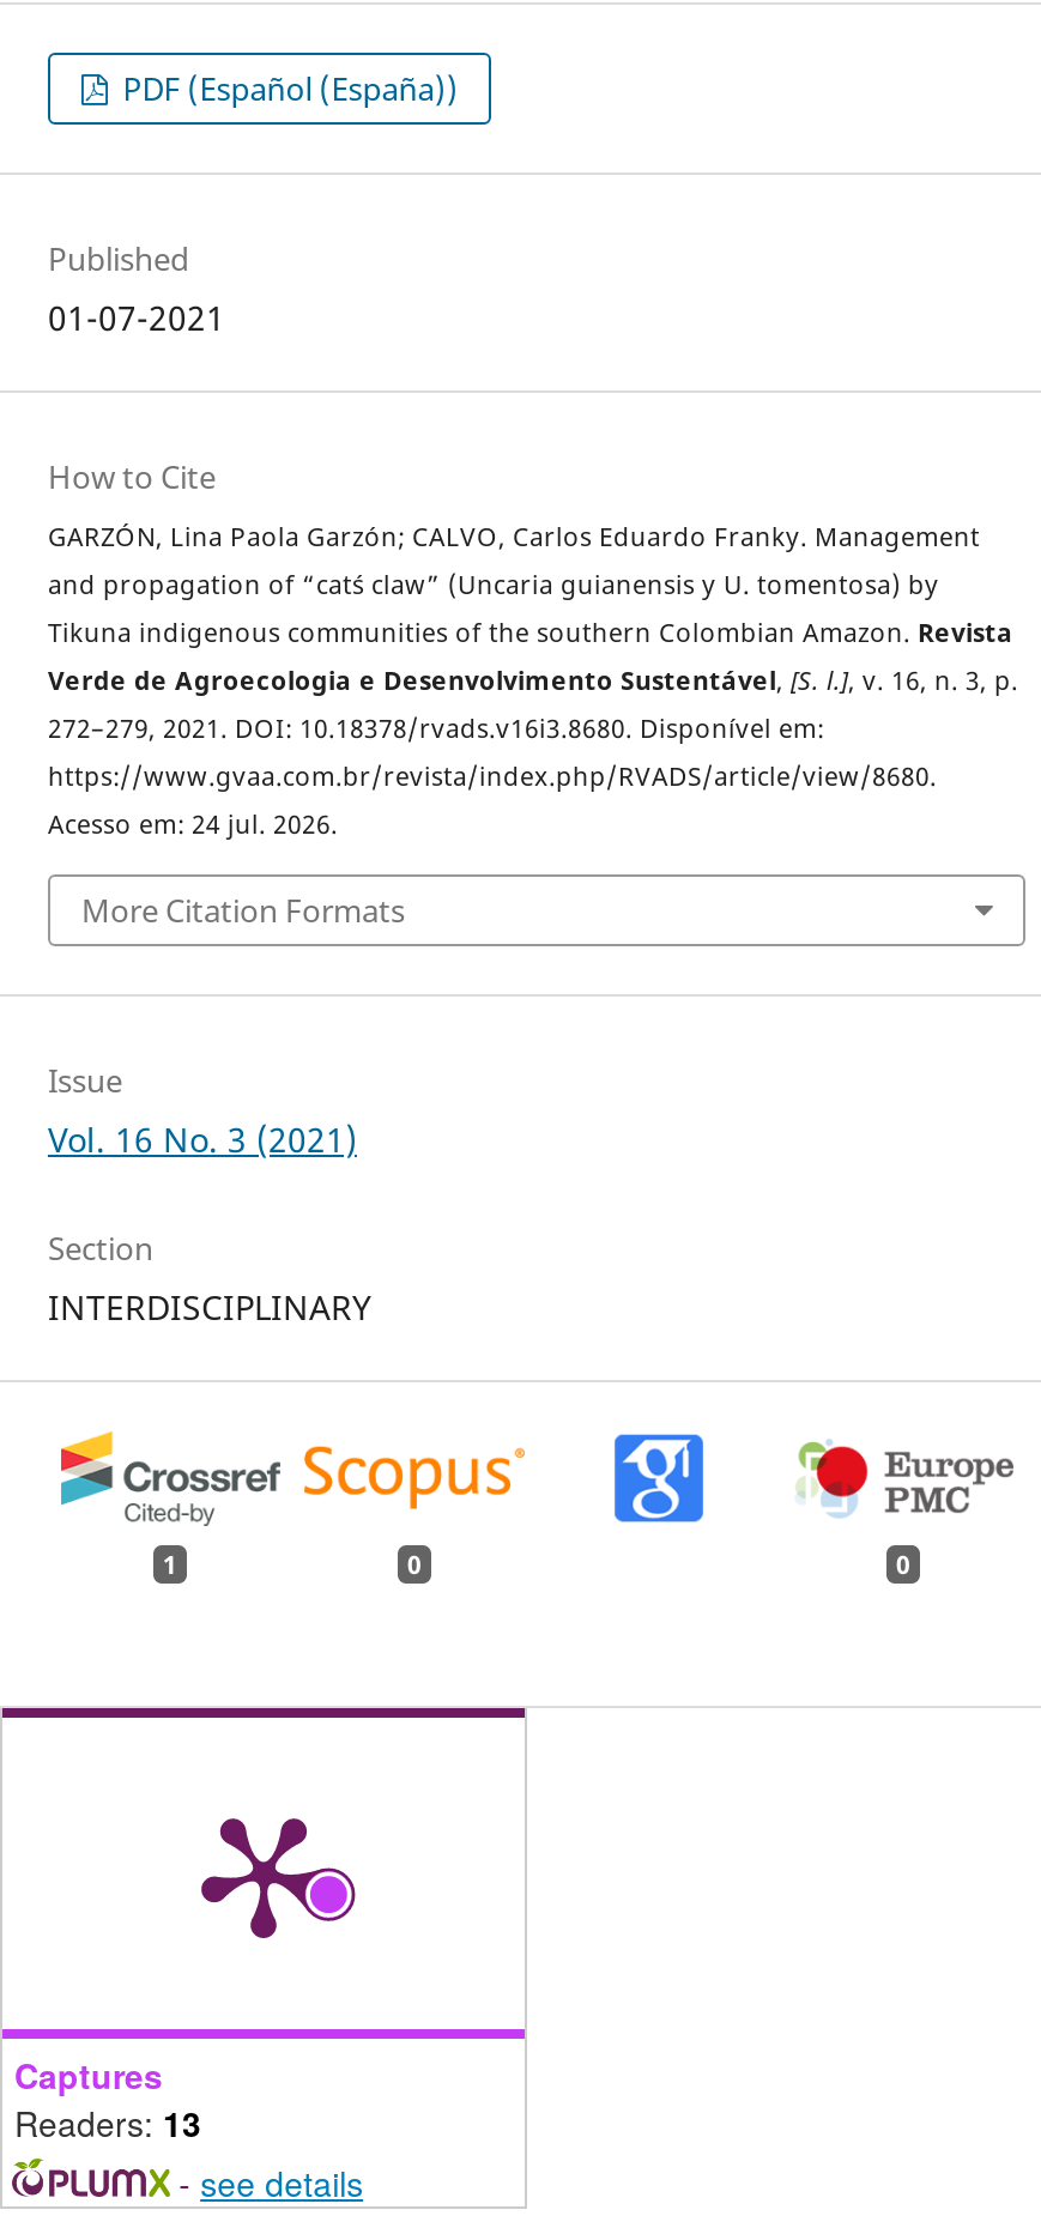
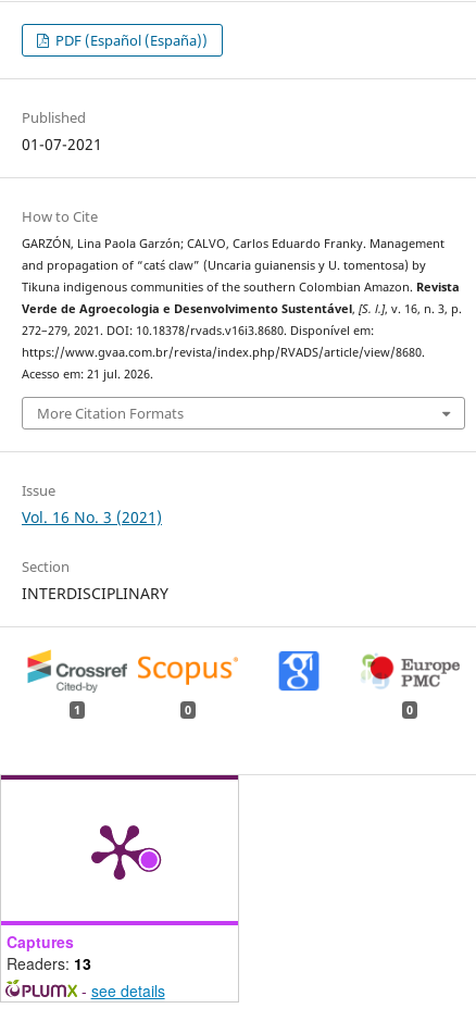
[48,808,338,841] Acesso em: 24 jul. 2026. -> [22,367,153,382] Acesso em: 21 jul. 2026.

